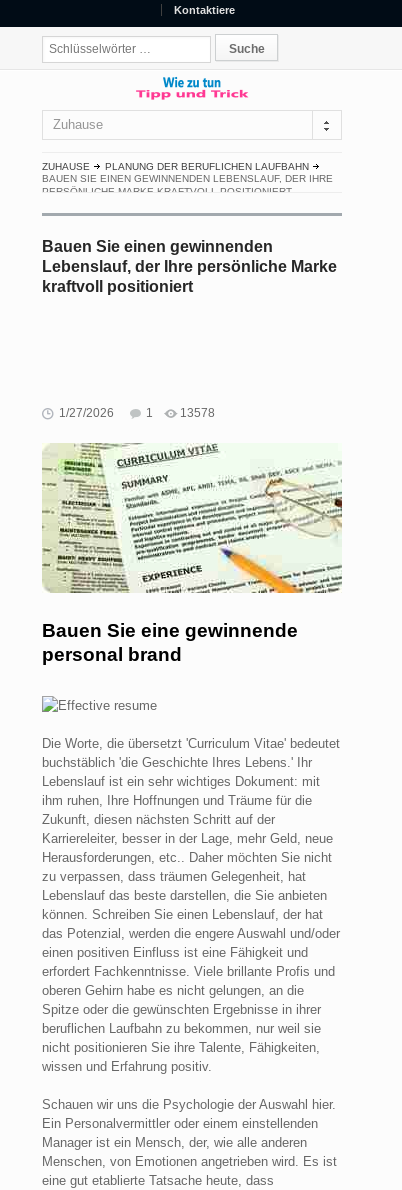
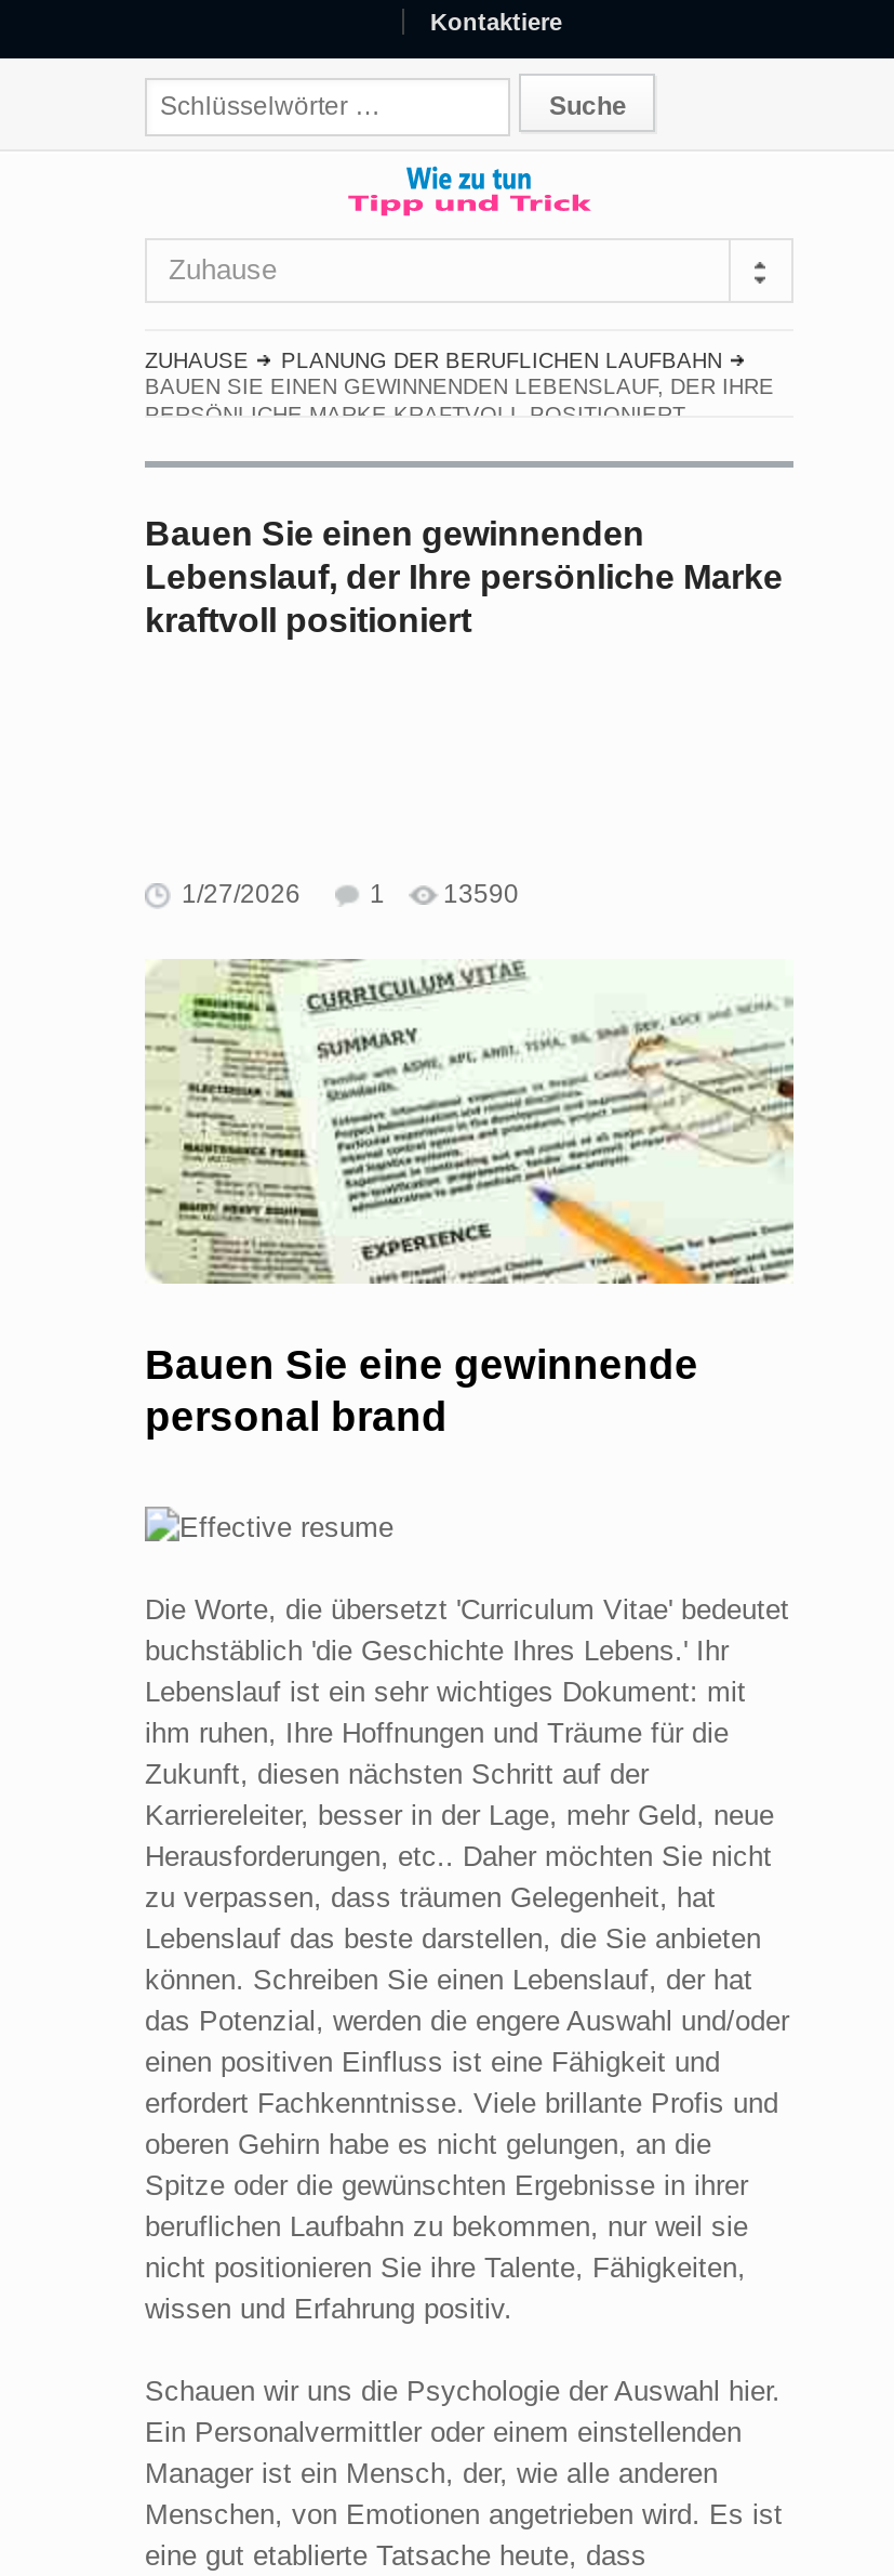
[146,406,215,420] 1 13578 -> [370,879,519,909] 1 13590

